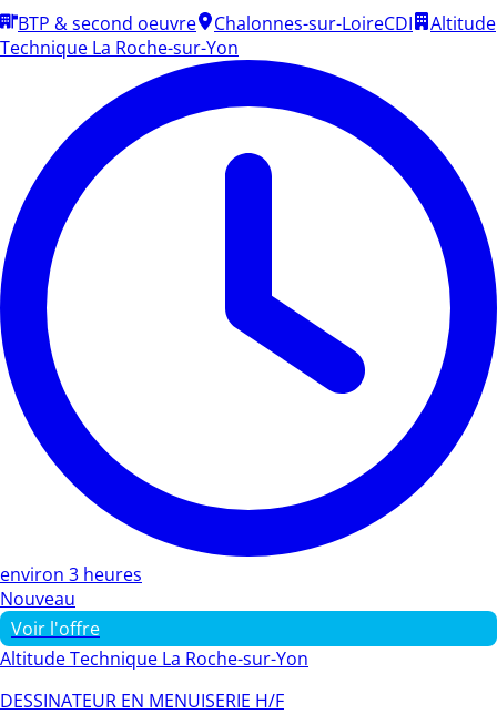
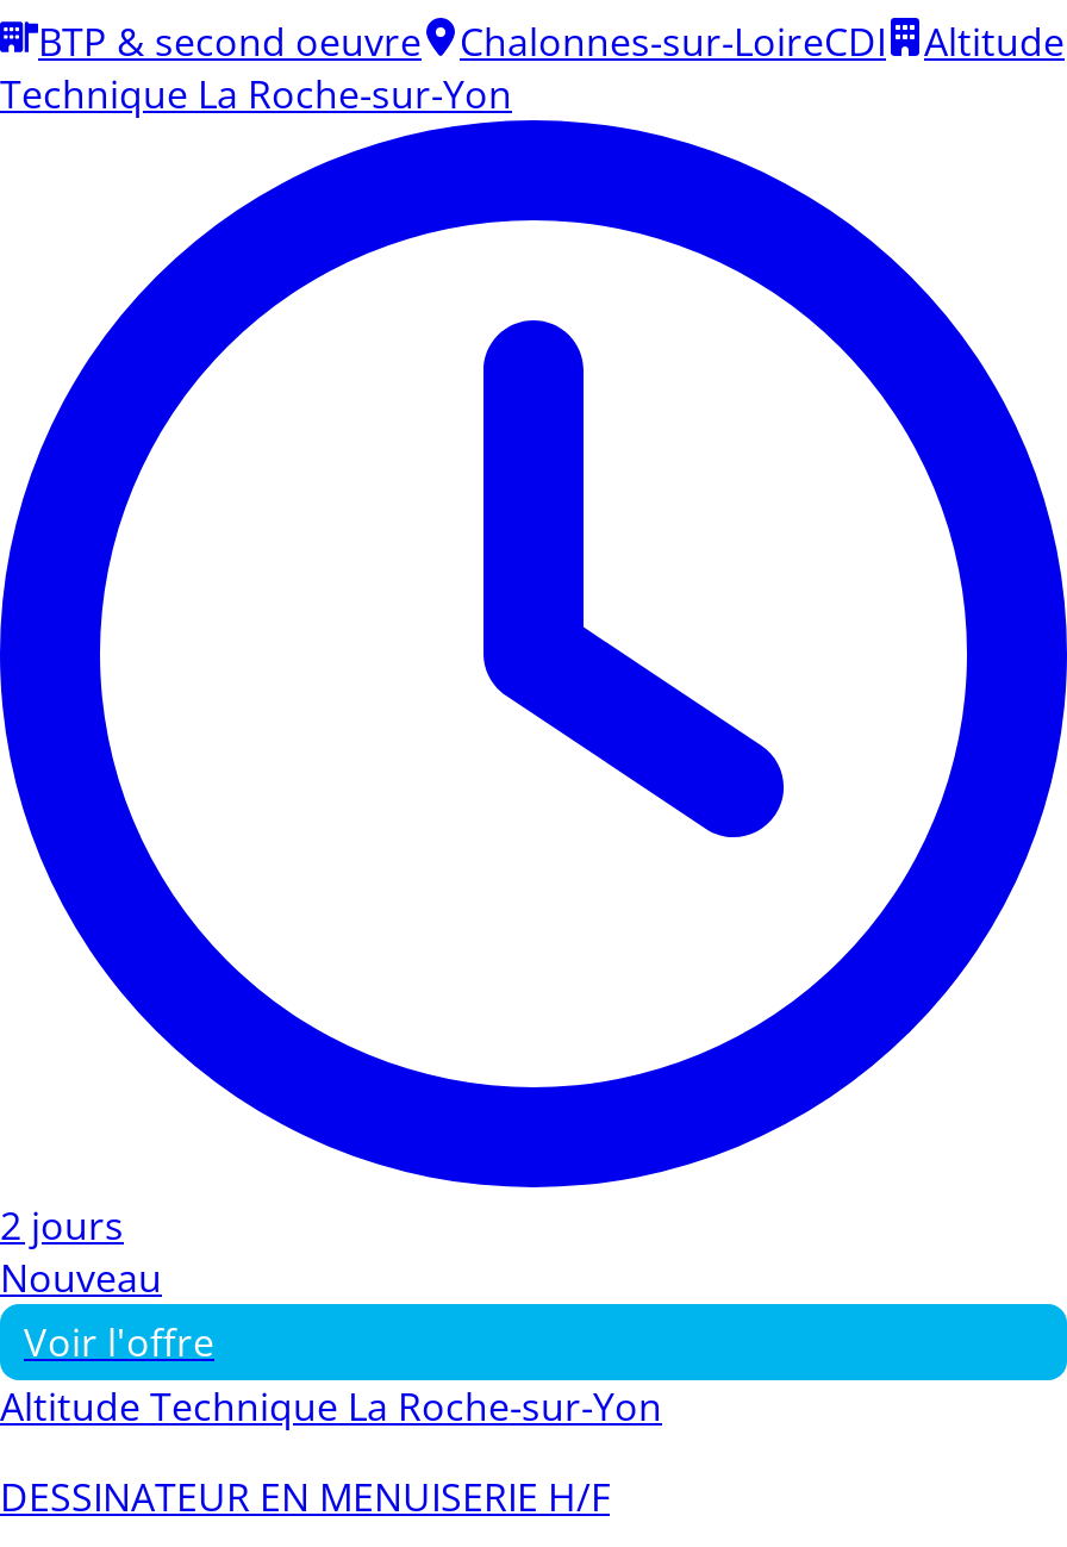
[0,562,142,586] environ 3 heures -> [0,1199,124,1251] 2 jours

